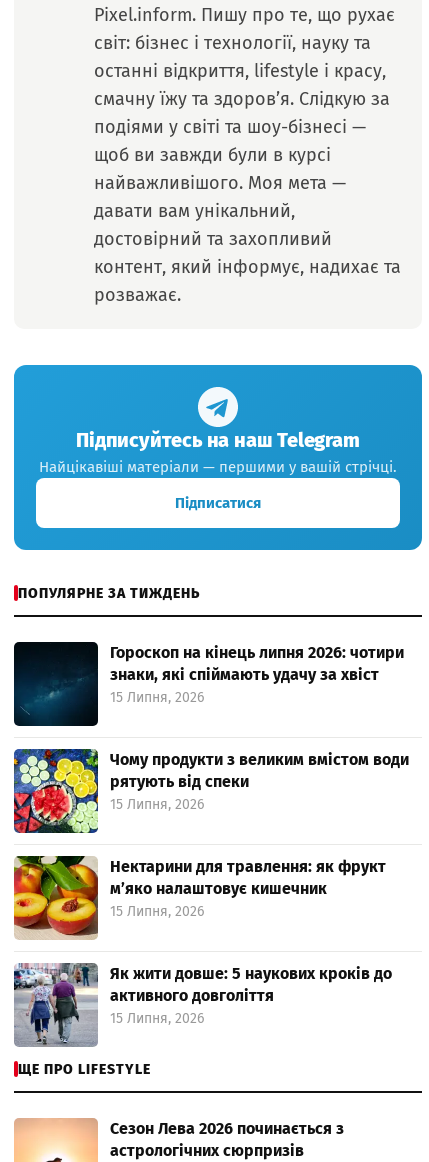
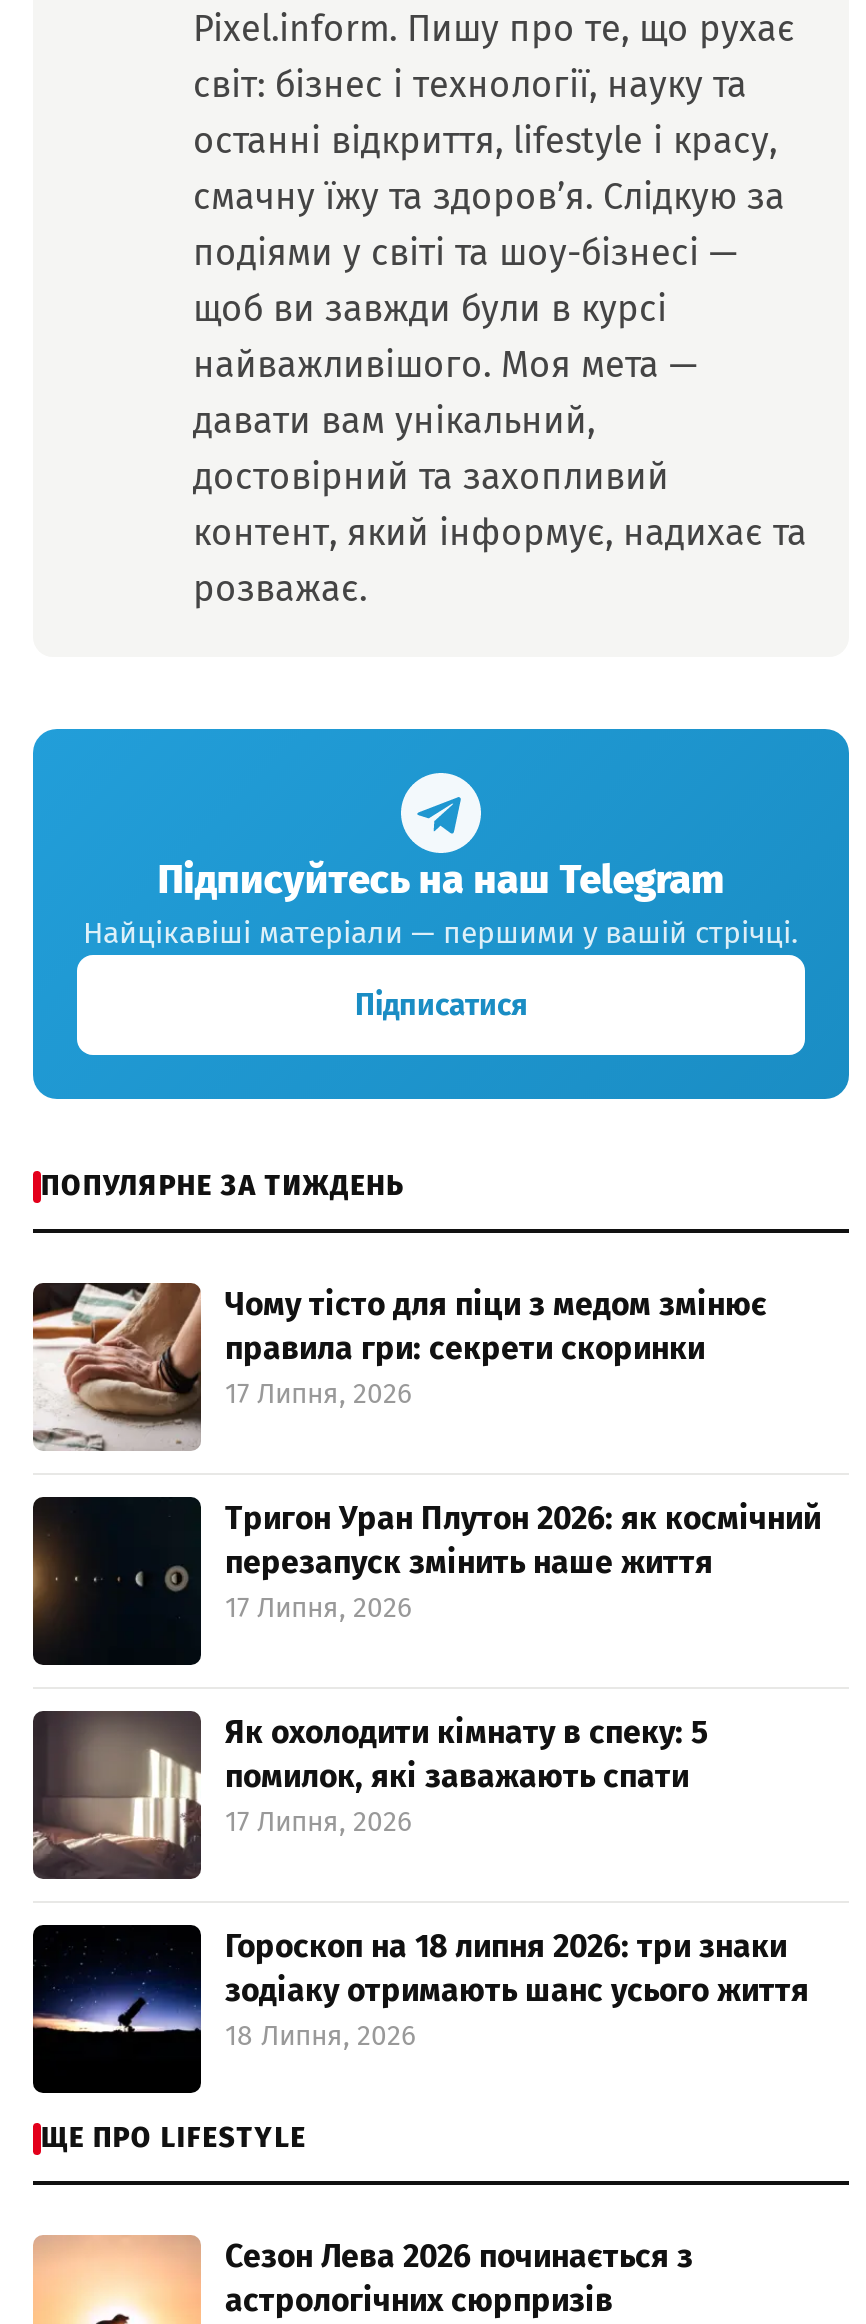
[13,641,404,727] [image] | Гороскоп на кінець липня 2026: чотири | знаки, які спіймають удачу за хвіст | 15 Липня, 2026 -> [31,1282,767,1452] [image] | Чому тісто для піци з медом змінює | правила гри: секрети скоринки | 17 Липня, 2026
[13,749,409,833] [image] | Чому продукти з великим вмістом води | рятують від спеки | 15 Липня, 2026 -> [31,1496,821,1666] [image] | Тригон Уран Плутон 2026: як космічний | перезапуск змінить наше життя | 17 Липня, 2026
[13,855,386,939] [image] | Нектарини для травлення: як фрукт | м’яко налаштовує кишечник | 15 Липня, 2026 -> [31,1710,709,1880] [image] | Як охолодити кімнату в спеку: 5 | помилок, які заважають спати | 17 Липня, 2026
[13,962,392,1047] [image] | Як жити довше: 5 наукових кроків до | активного довголіття | 15 Липня, 2026 -> [31,1922,809,2094] [image] | Гороскоп на 18 липня 2026: три знаки | зодіаку отримають шанс усього життя | 18 Липня, 2026

